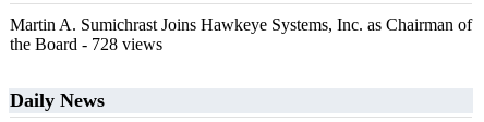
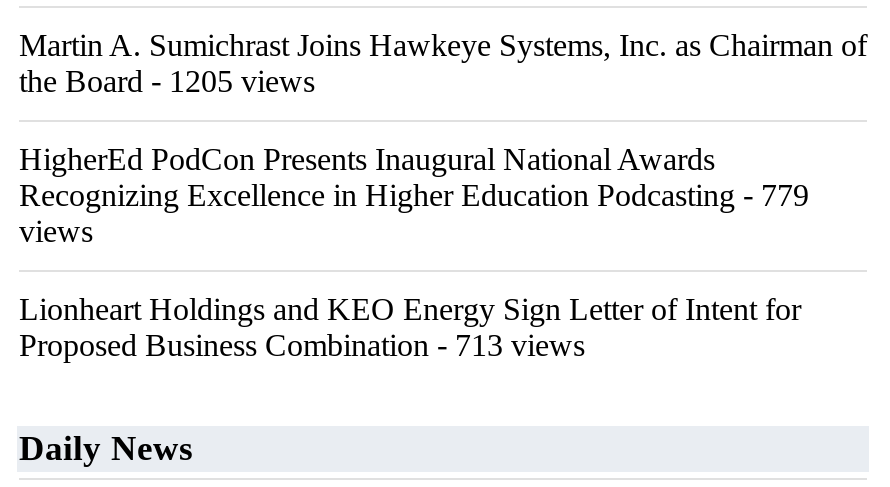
[10,35,162,53] the Board - 728 views -> [19,64,809,362] the Board - 1205 views | HigherEd PodCon Presents Inaugural National Awards | Recognizing Excellence in Higher Education Podcasting - 779 | views | Lionheart Holdings and KEO Energy Sign Letter of Intent for | Proposed Business Combination - 713 views

